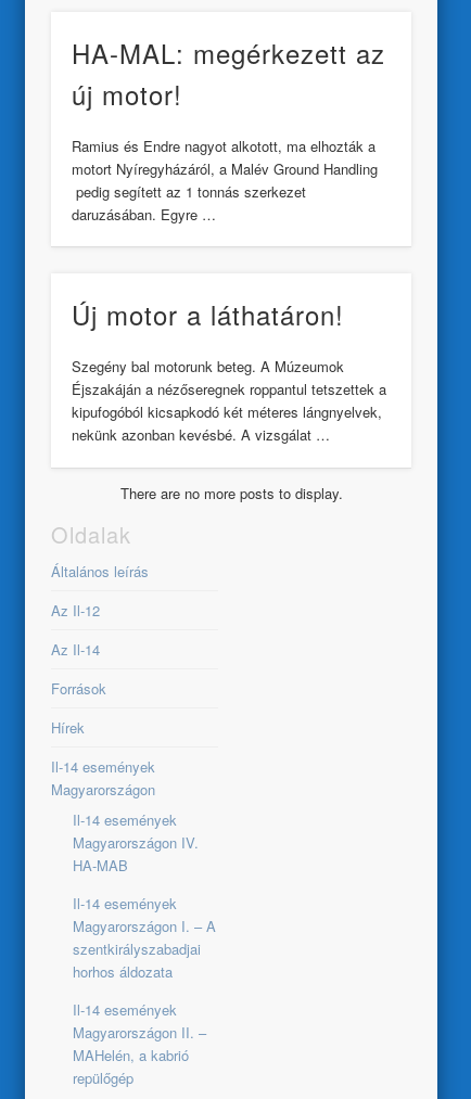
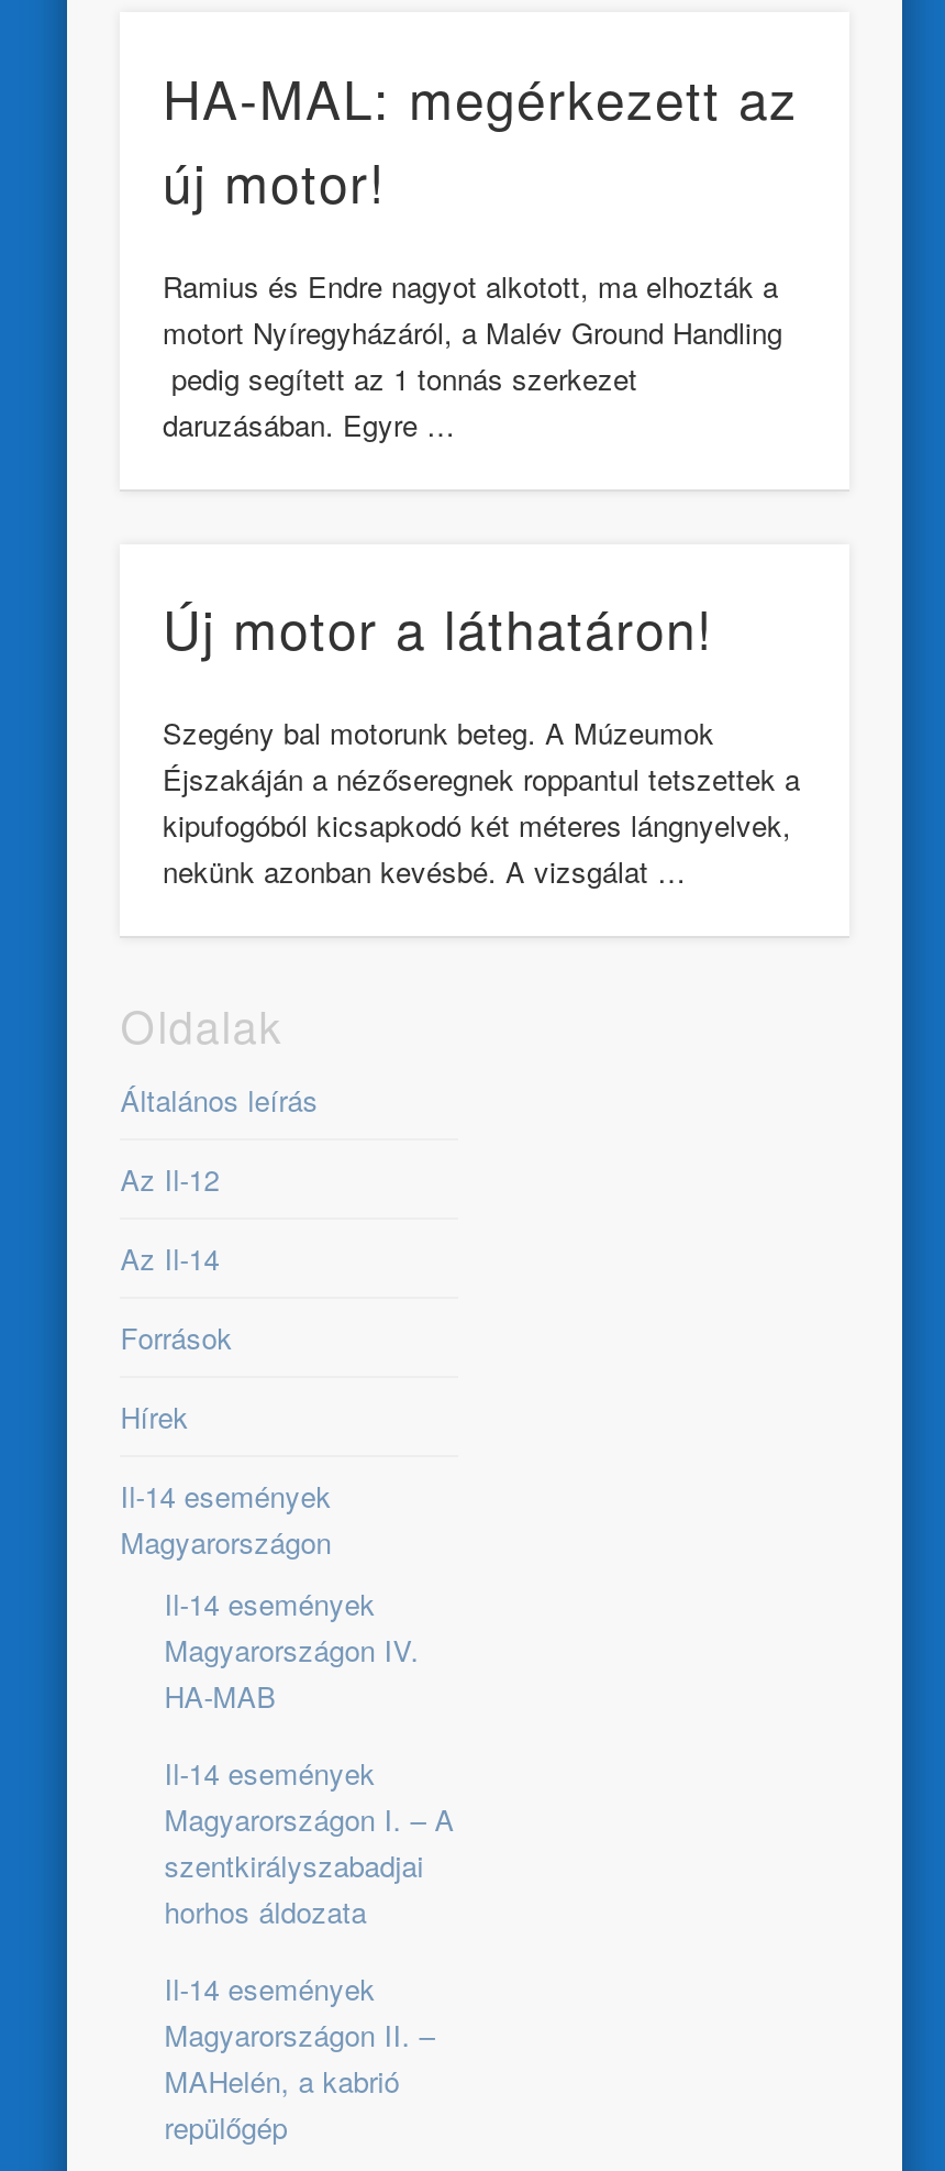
[120,482,342,503] There are no more posts to display. -> none

